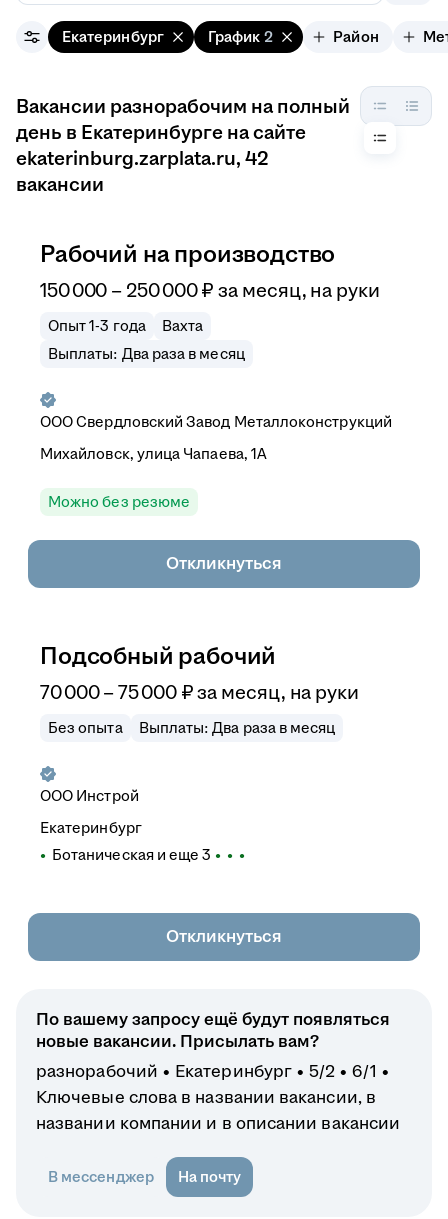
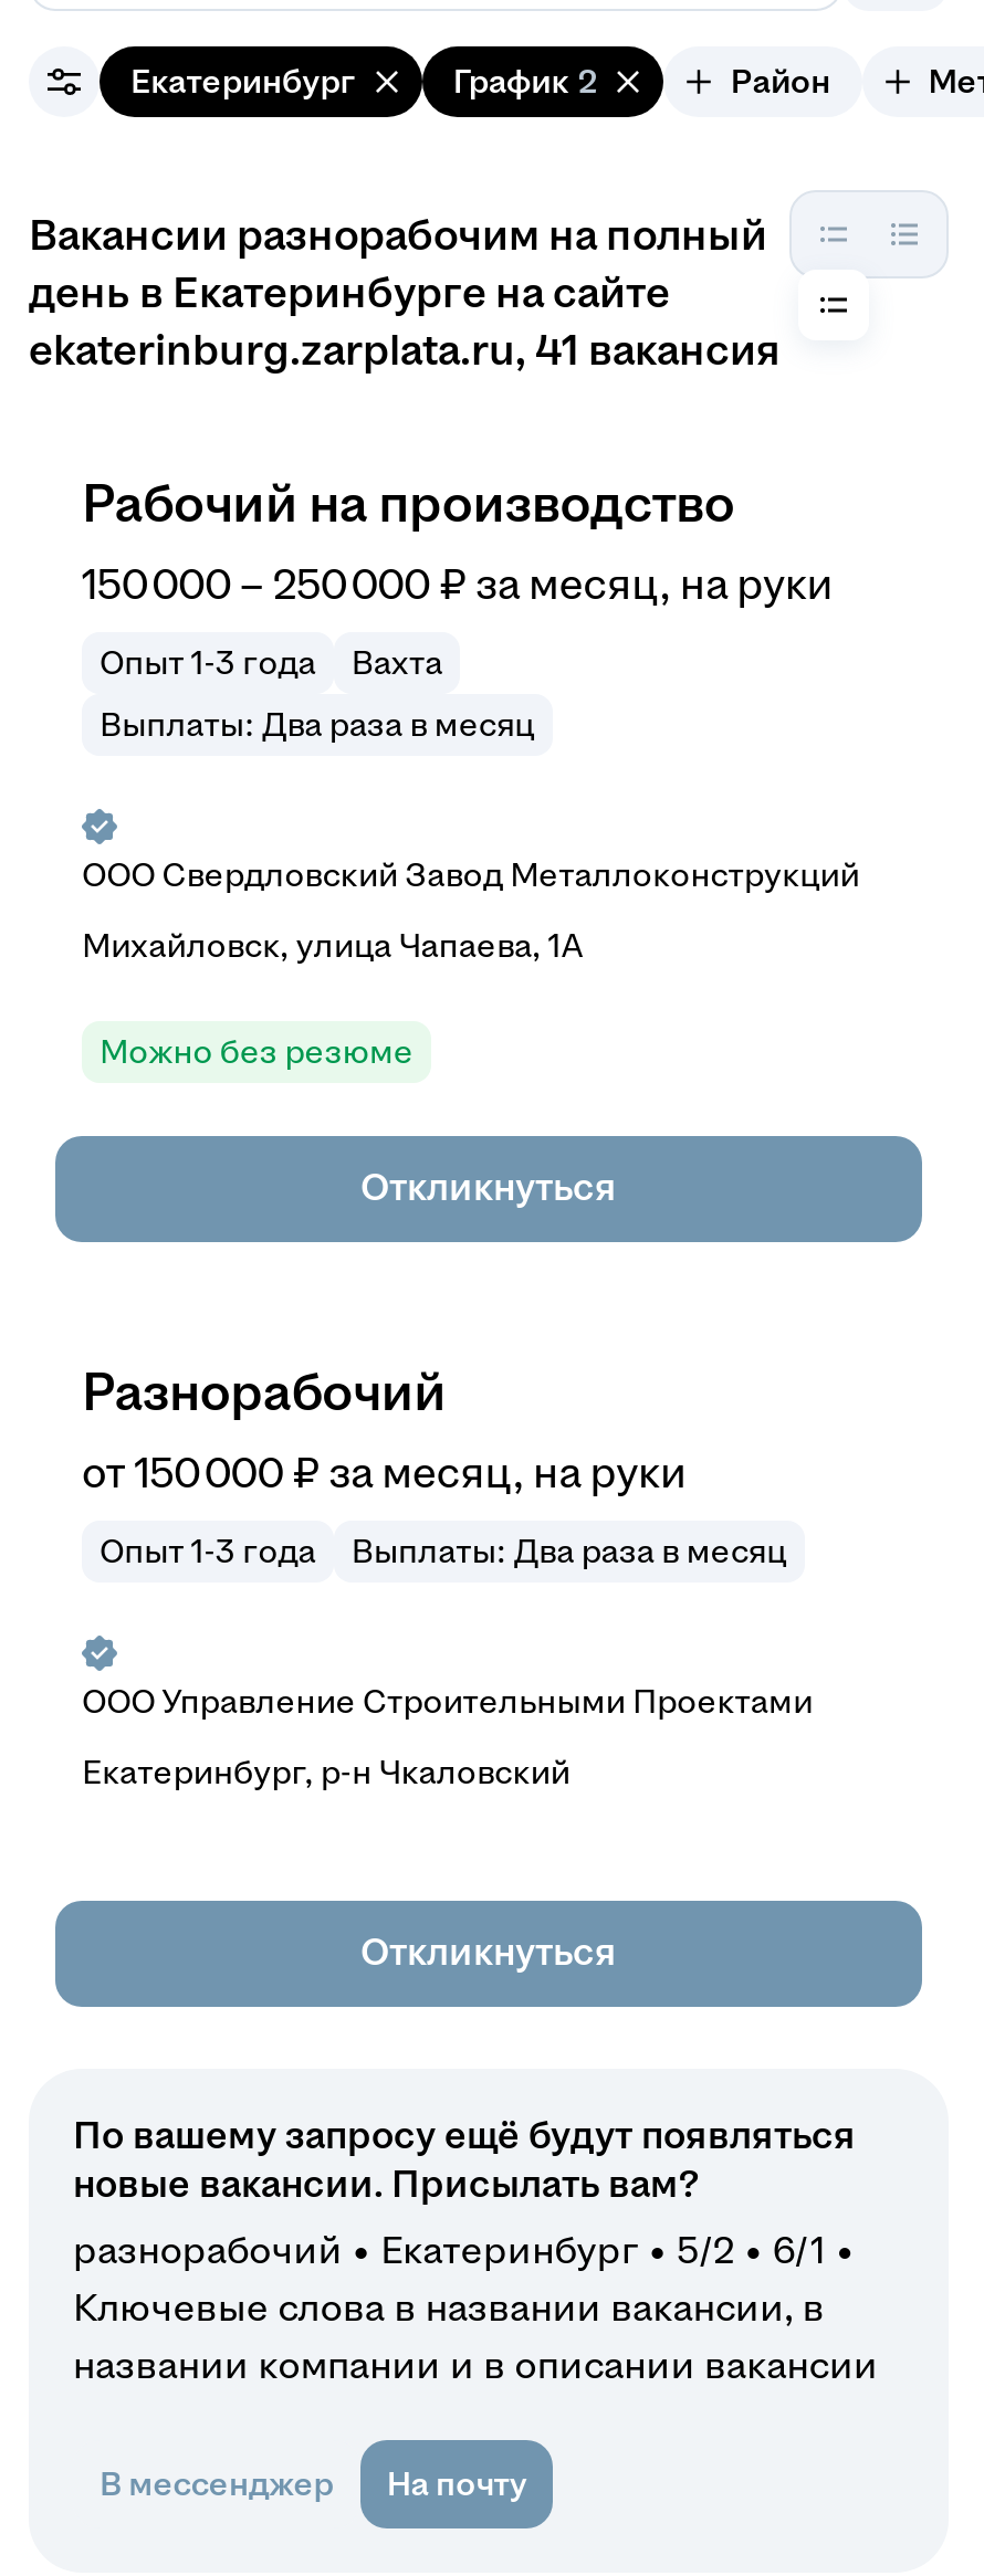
[16,148,269,195] ekaterinburg.zarplata.ru, 42 | вакансии -> [29,327,781,374] ekaterinburg.zarplata.ru, 41 вакансия
[40,643,276,669] Подсобный рабочий -> [82,1364,447,1421] Разнорабочий
[40,682,359,703] 70 000 – 75 000 ₽ за месяц, на руки -> [82,1450,686,1496] от 150 000 ₽ за месяц, на руки
[48,719,123,736] Без опыта -> [100,1532,316,1569] Опыт 1-3 года
[40,787,211,863] ООО Инстрой | Екатеринбург | Ботаническая и еще 3 -> [82,1682,813,1790] ООО Управление Строительными Проектами | Екатеринбург, р-н Чкаловский

